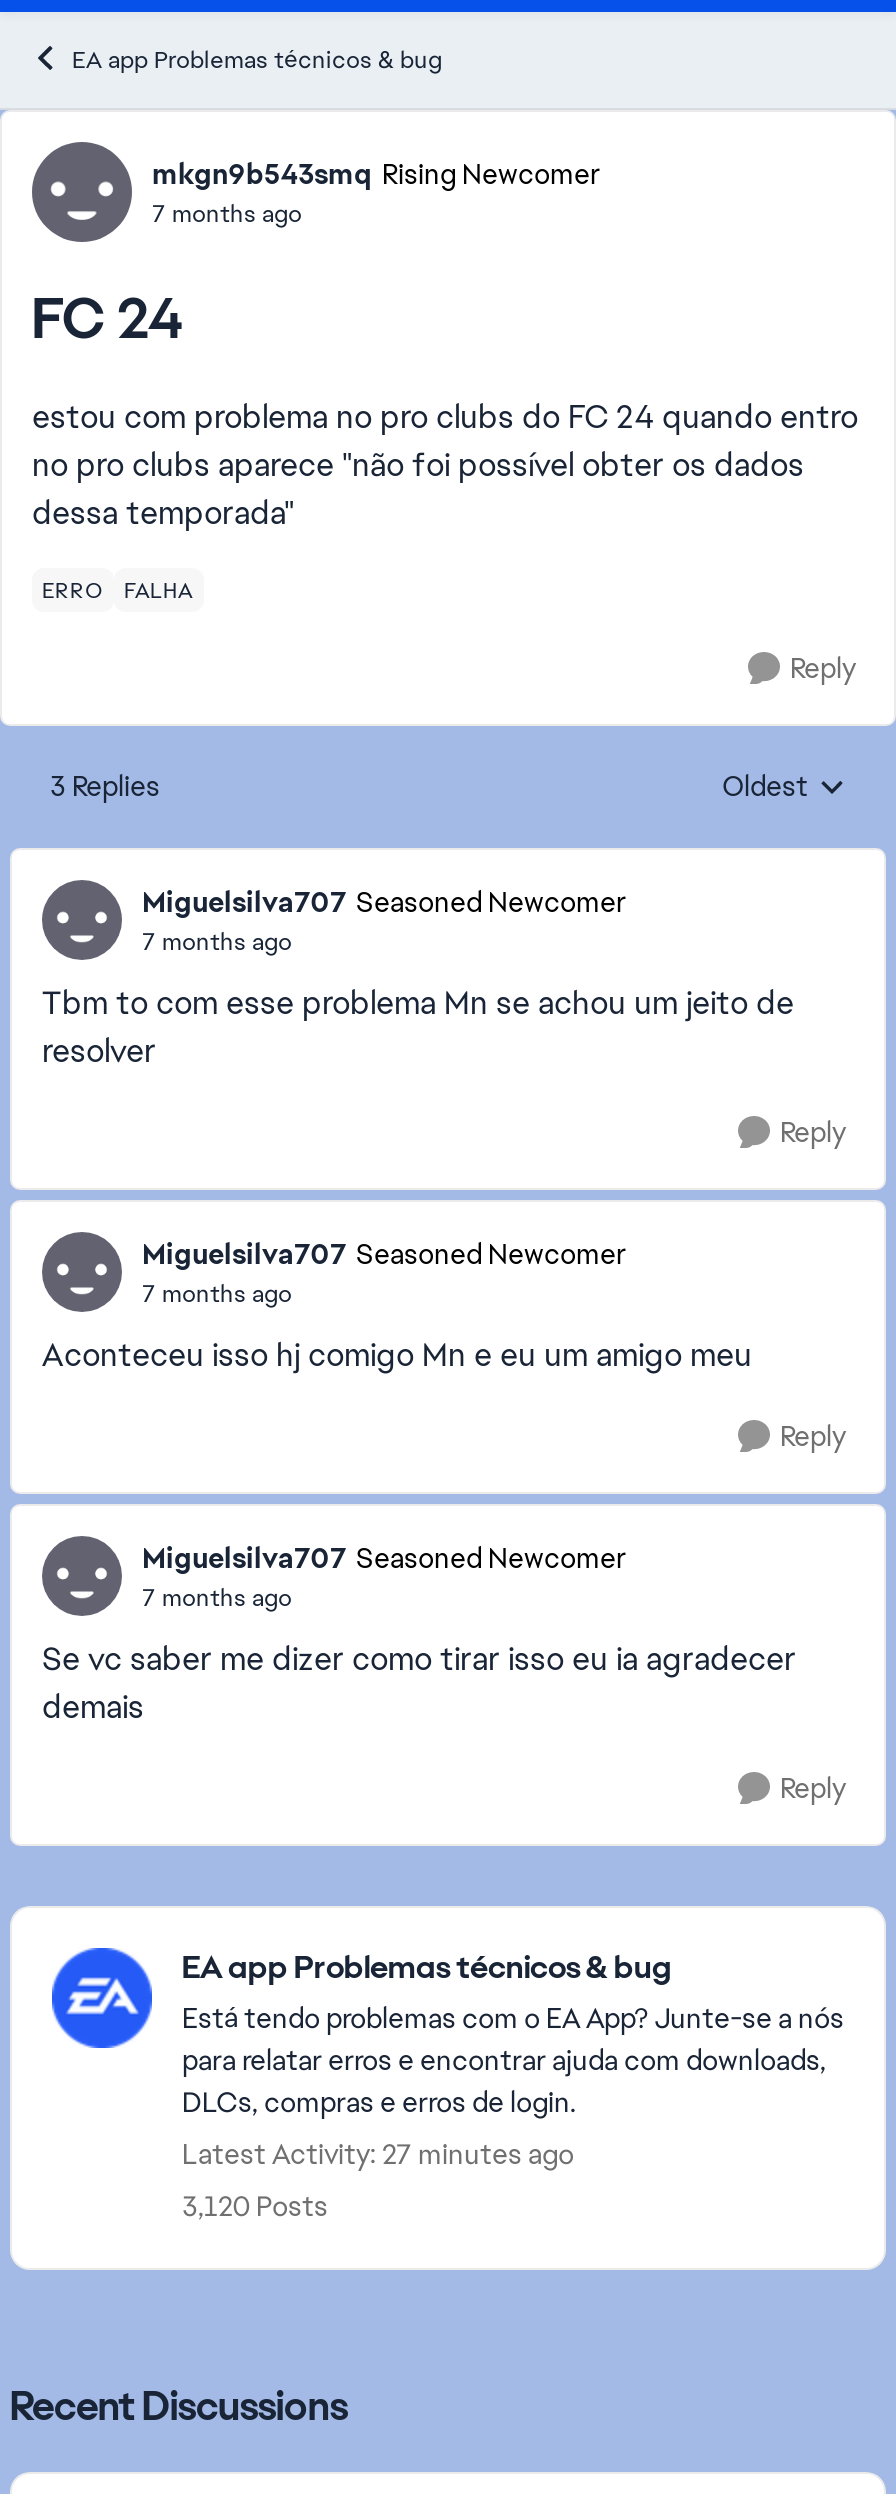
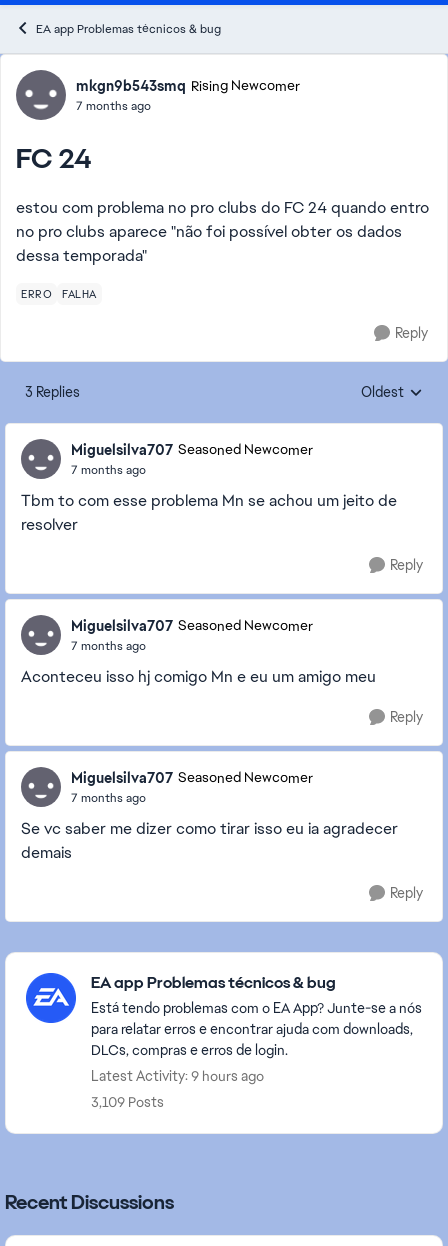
[182,2136,574,2172] Latest Activity: 27 minutes ago -> [91,1067,264,1085] Latest Activity: 9 hours ago
[182,2188,328,2224] 3,120 Posts -> [91,1093,164,1111] 3,109 Posts

